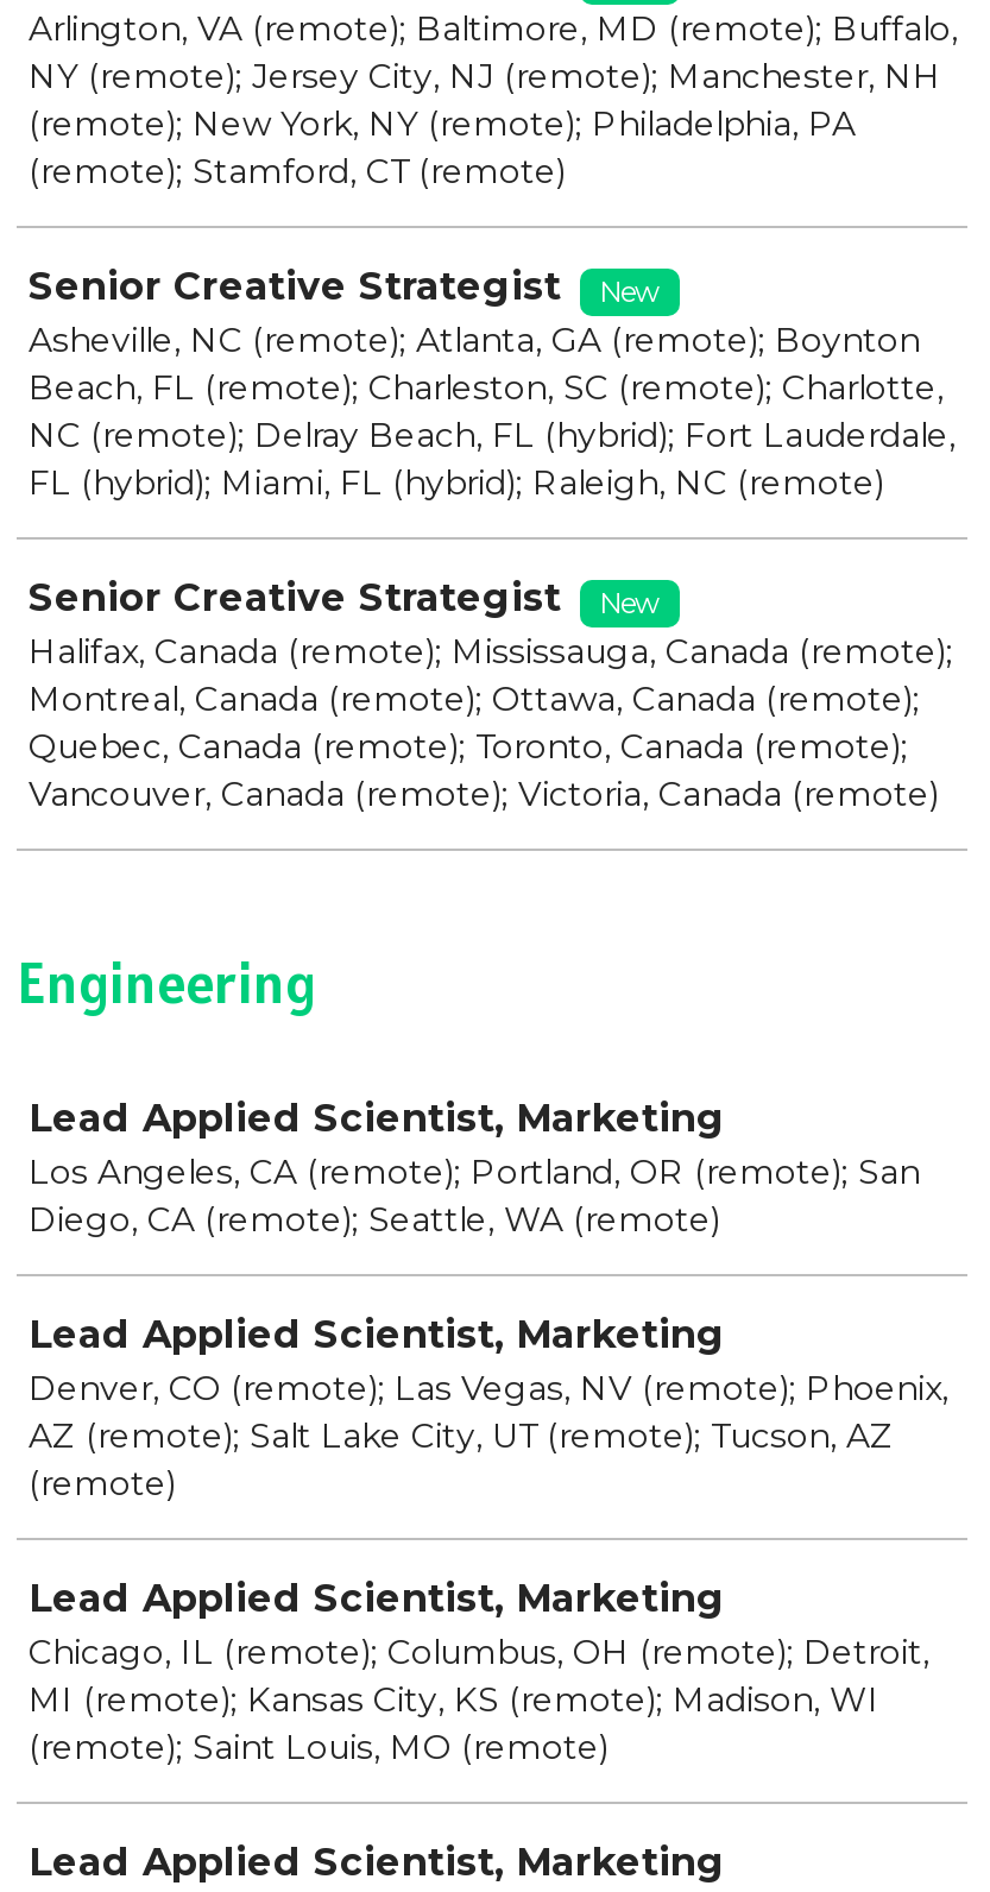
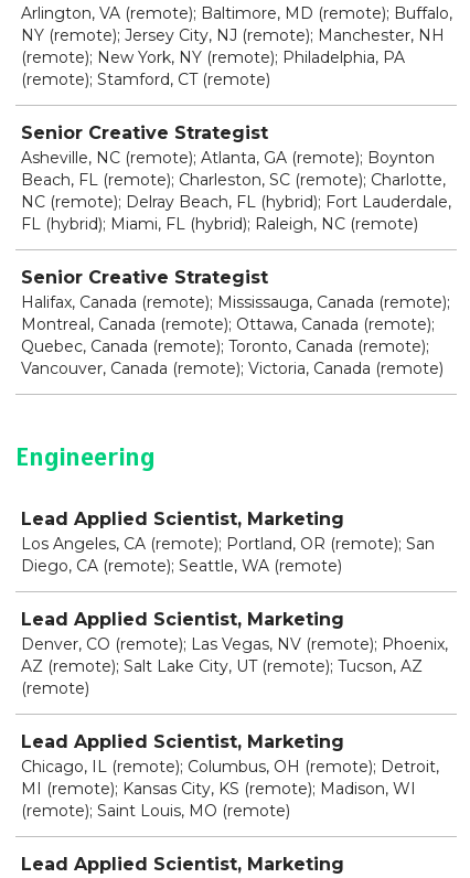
[599,273,661,309] New -> none
[599,585,661,620] New -> none

